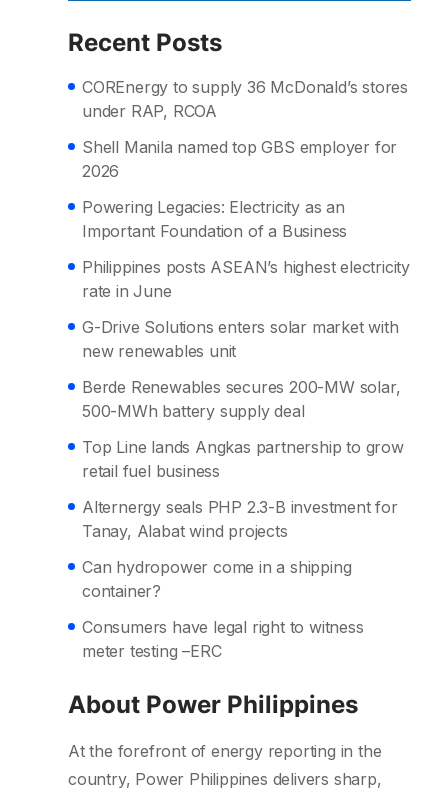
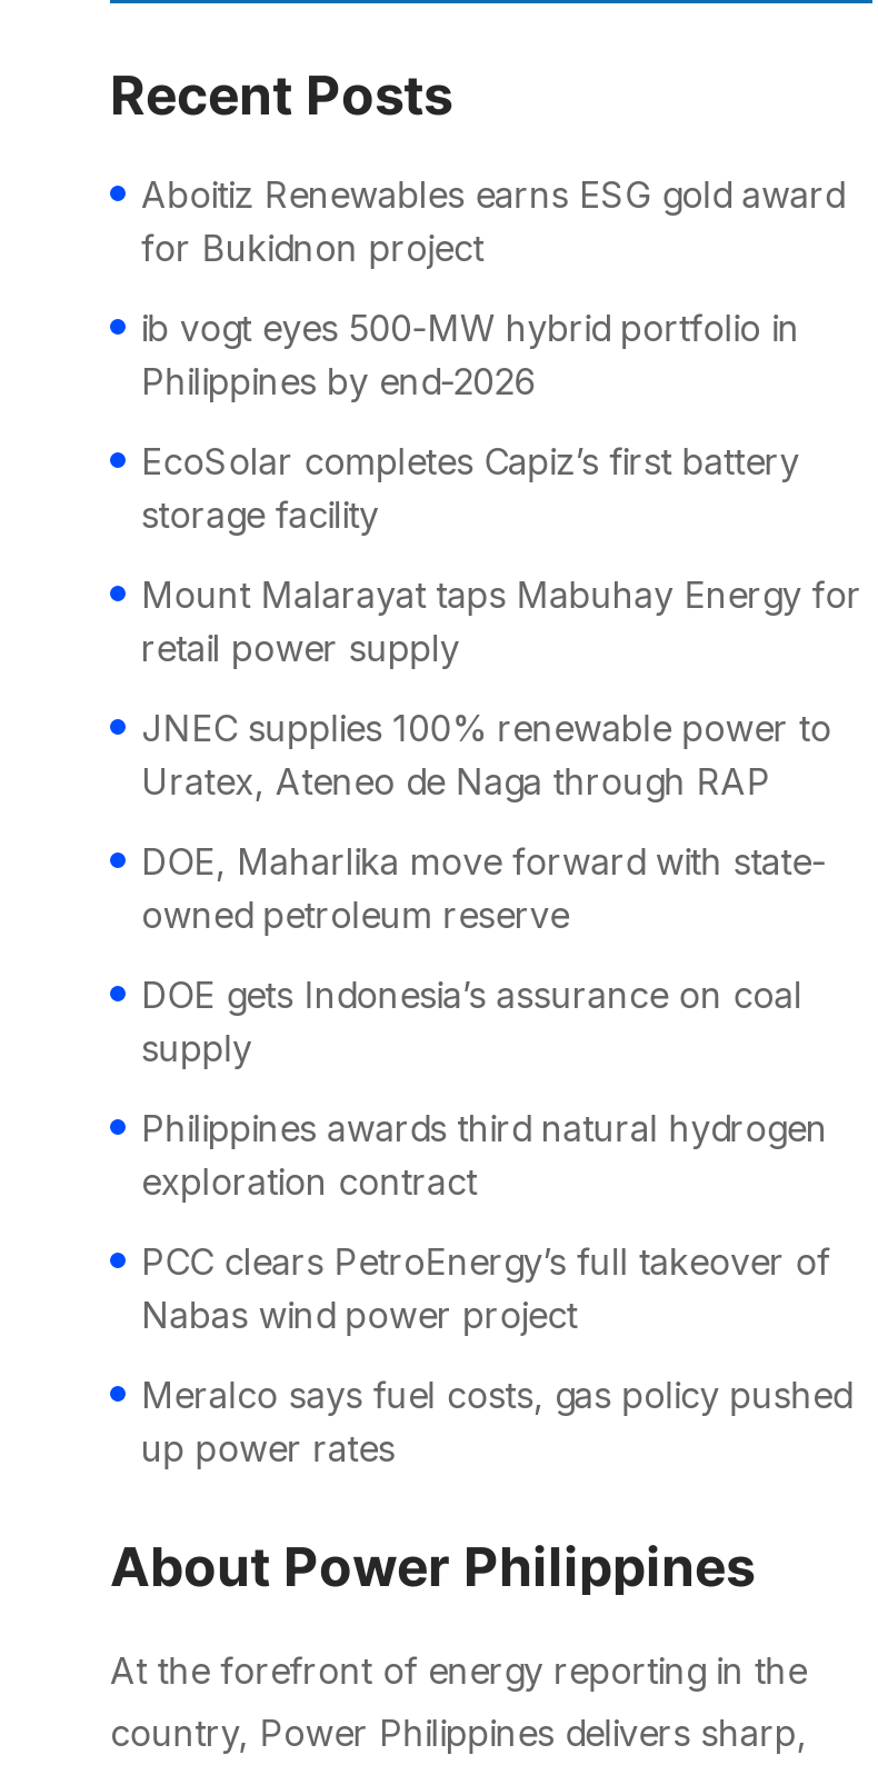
[82,77,408,121] COREnergy to supply 36 McDonald’s stores | under RAP, RCOA -> [141,171,844,269] Aboitiz Renewables earns ESG gold award | for Bukidnon project
[82,137,397,181] Shell Manila named top GBS employer for | 2026 -> [141,304,800,402] ib vogt eyes 500-MW hybrid portfolio in | Philippines by end-2026
[82,197,347,241] Powering Legacies: Electricity as an | Important Foundation of a Business -> [141,438,799,536] EcoSolar completes Capiz’s first battery | storage facility
[82,257,410,301] Philippines posts ASEAN’s highest electricity | rate in June -> [141,571,862,669] Mount Malarayat taps Mabuhay Energy for | retail power supply
[82,317,399,361] G-Drive Solutions enters solar market with | new renewables unit -> [141,704,832,802] JNEC supplies 100% renewable power to | Uratex, Ateneo de Naga through RAP
[82,377,400,421] Berde Renewables secures 200-MW solar, | 500-MWh battery supply deal -> [141,838,826,936] DOE, Maharlika move forward with state- | owned petroleum reserve
[82,437,404,481] Top Line lands Angkas partnership to grow | retail fuel business -> [141,971,802,1069] DOE gets Indonesia’s assurance on coal | supply
[82,497,398,541] Alternergy seals PHP 2.3-B investment for | Tanay, Alabat wind projects -> [141,1105,828,1202] Philippines awards third natural hydrogen | exploration contract
[82,557,351,601] Can hydropower come in a shipping | container? -> [141,1238,830,1336] PCC clears PetroEnergy’s full takeover of | Nabas wind power project
[82,617,364,661] Consumers have legal right to witness | meter testing –ERC -> [141,1371,852,1469] Meralco says fuel costs, gas policy pushed | up power rates

